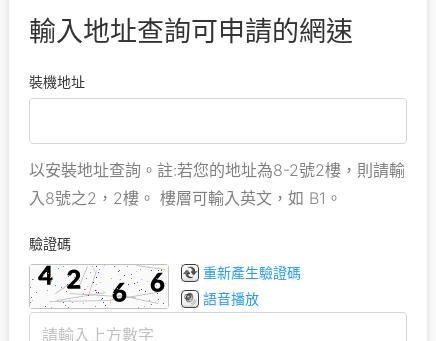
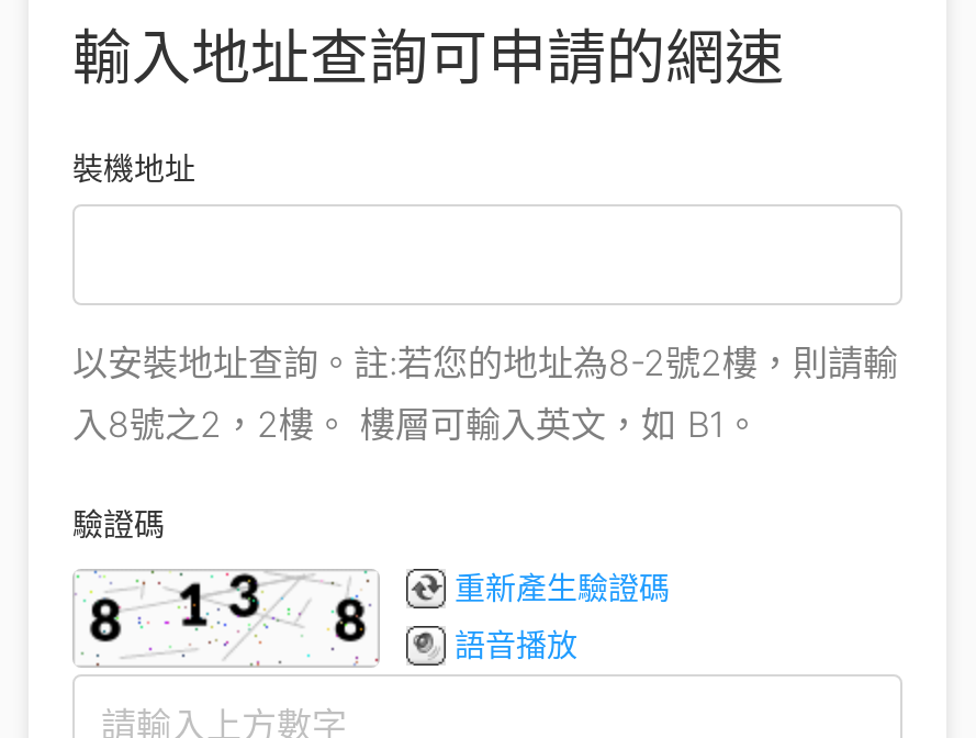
[29,264,166,308] [image] -> [77,569,378,668] [image]

